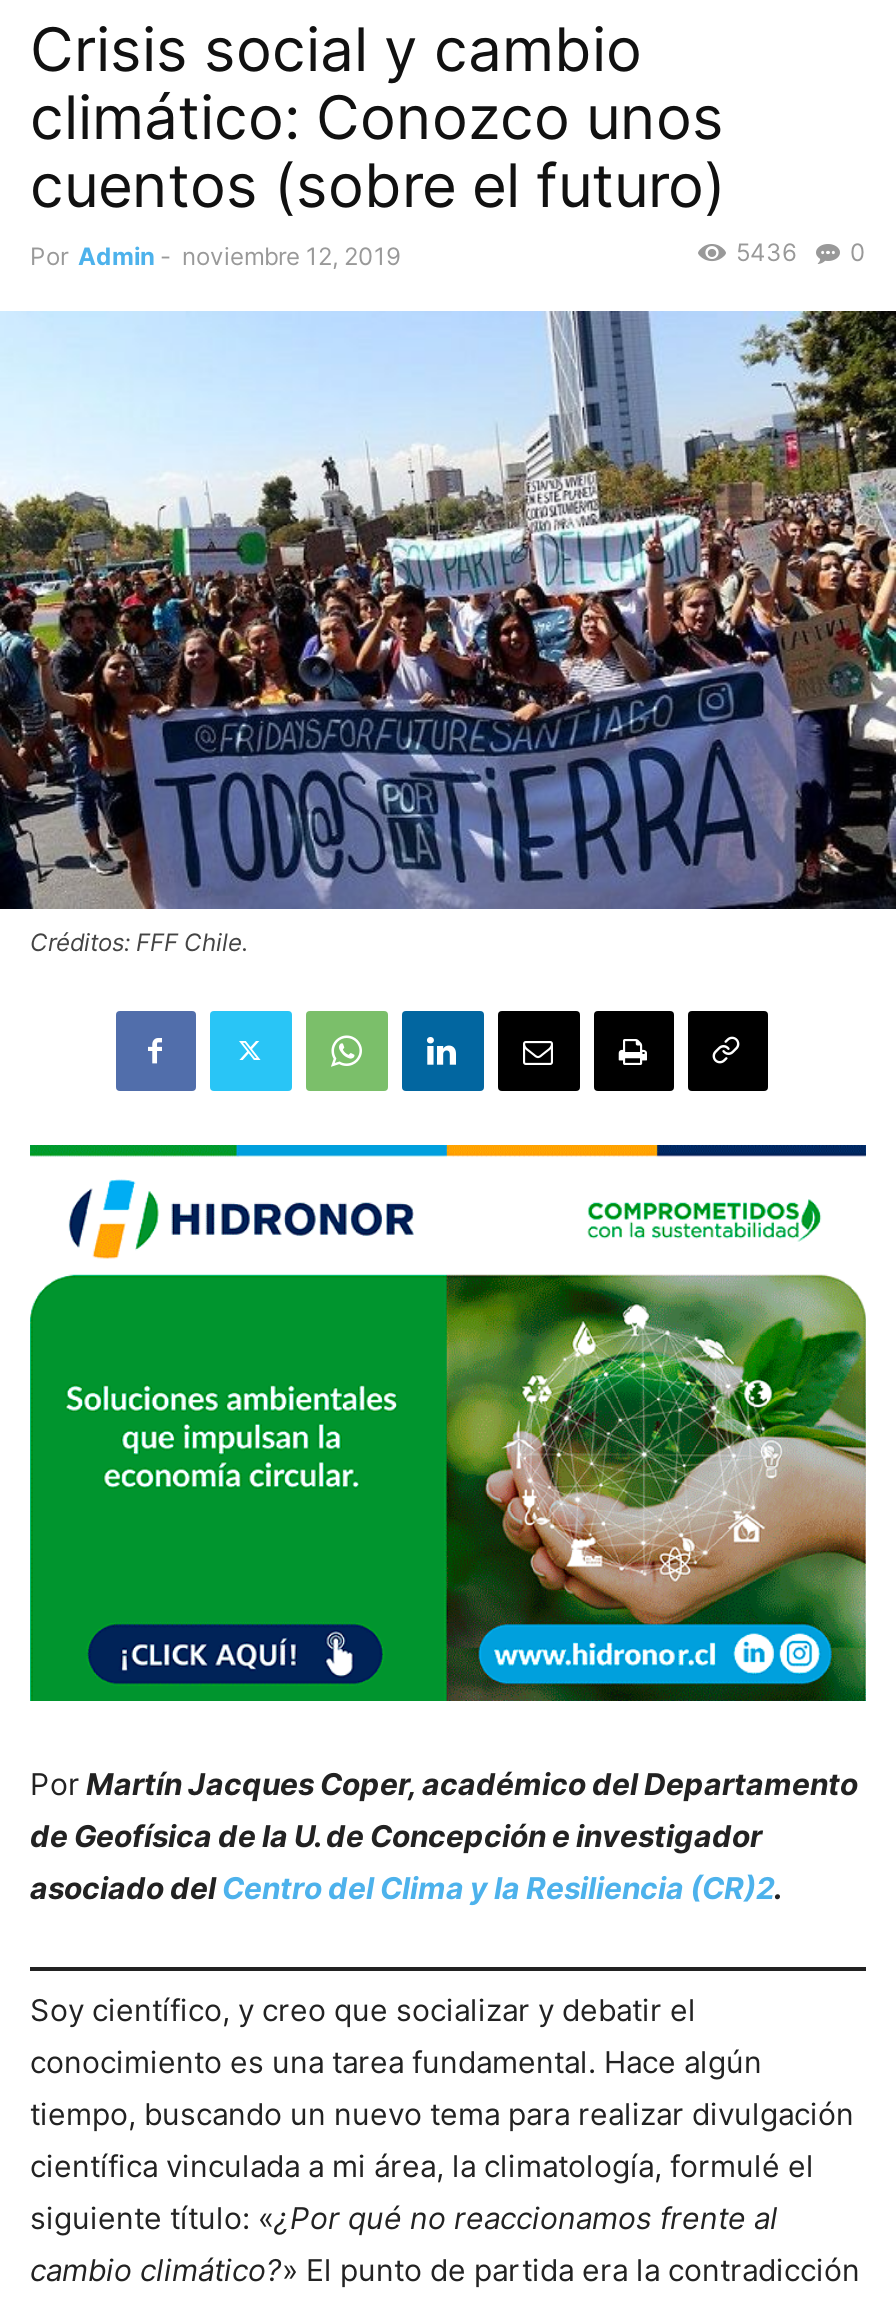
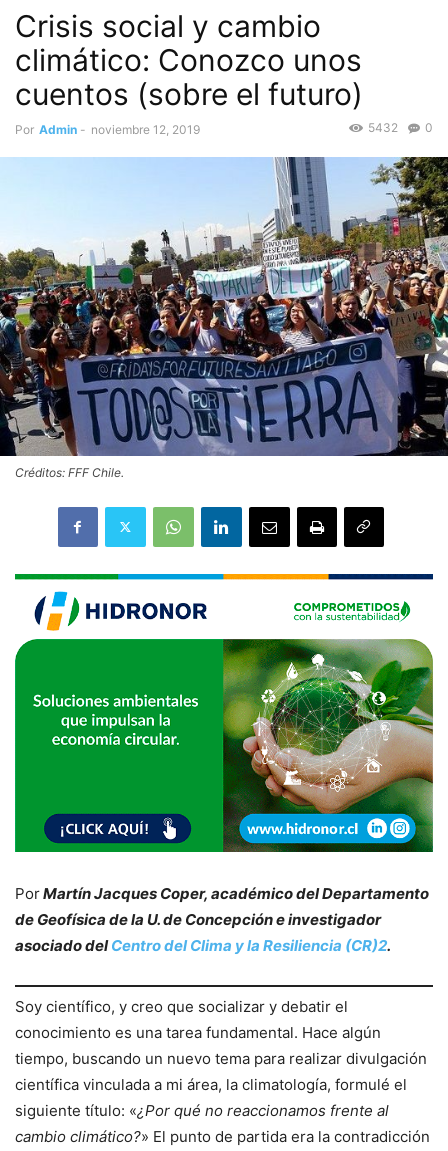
[736,237,866,267] 5436 0 -> [368,120,433,135] 5432 0

